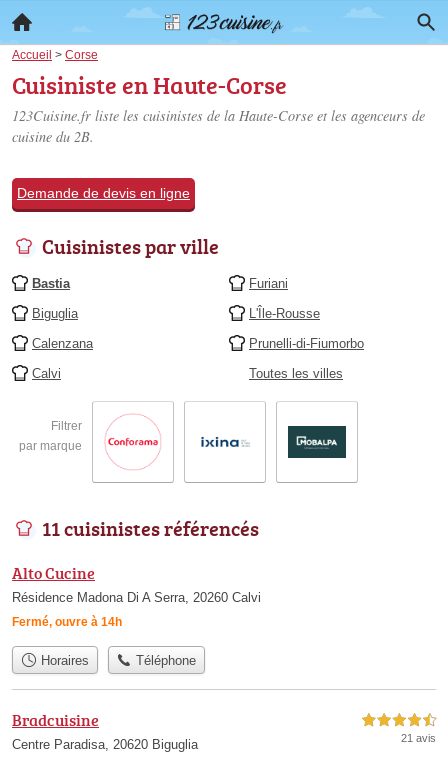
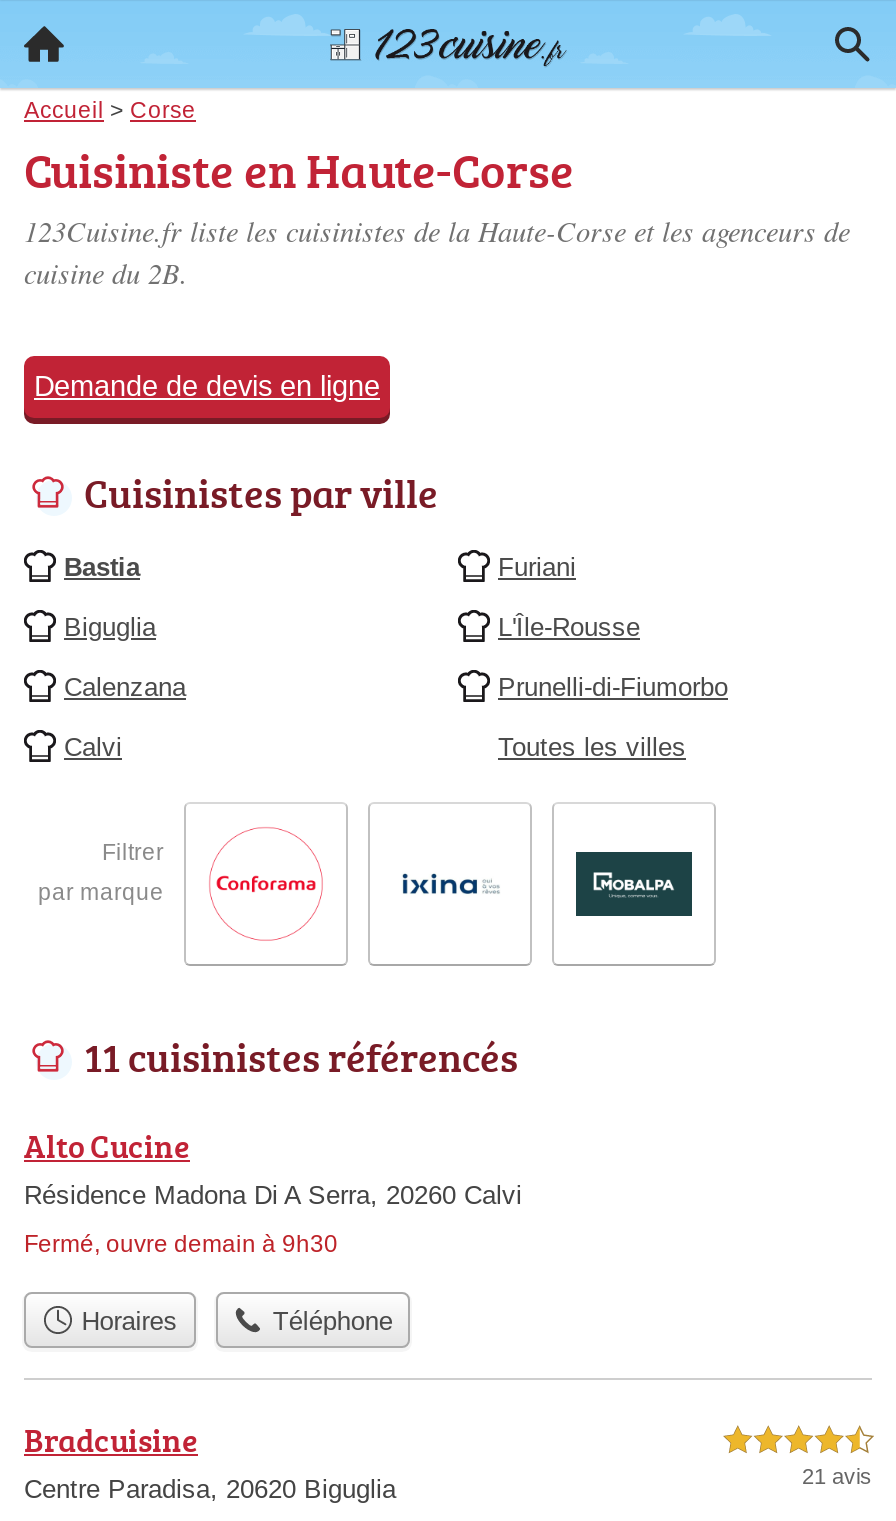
[12,615,122,629] Fermé, ouvre à 14h -> [24,1230,338,1258] Fermé, ouvre demain à 9h30

